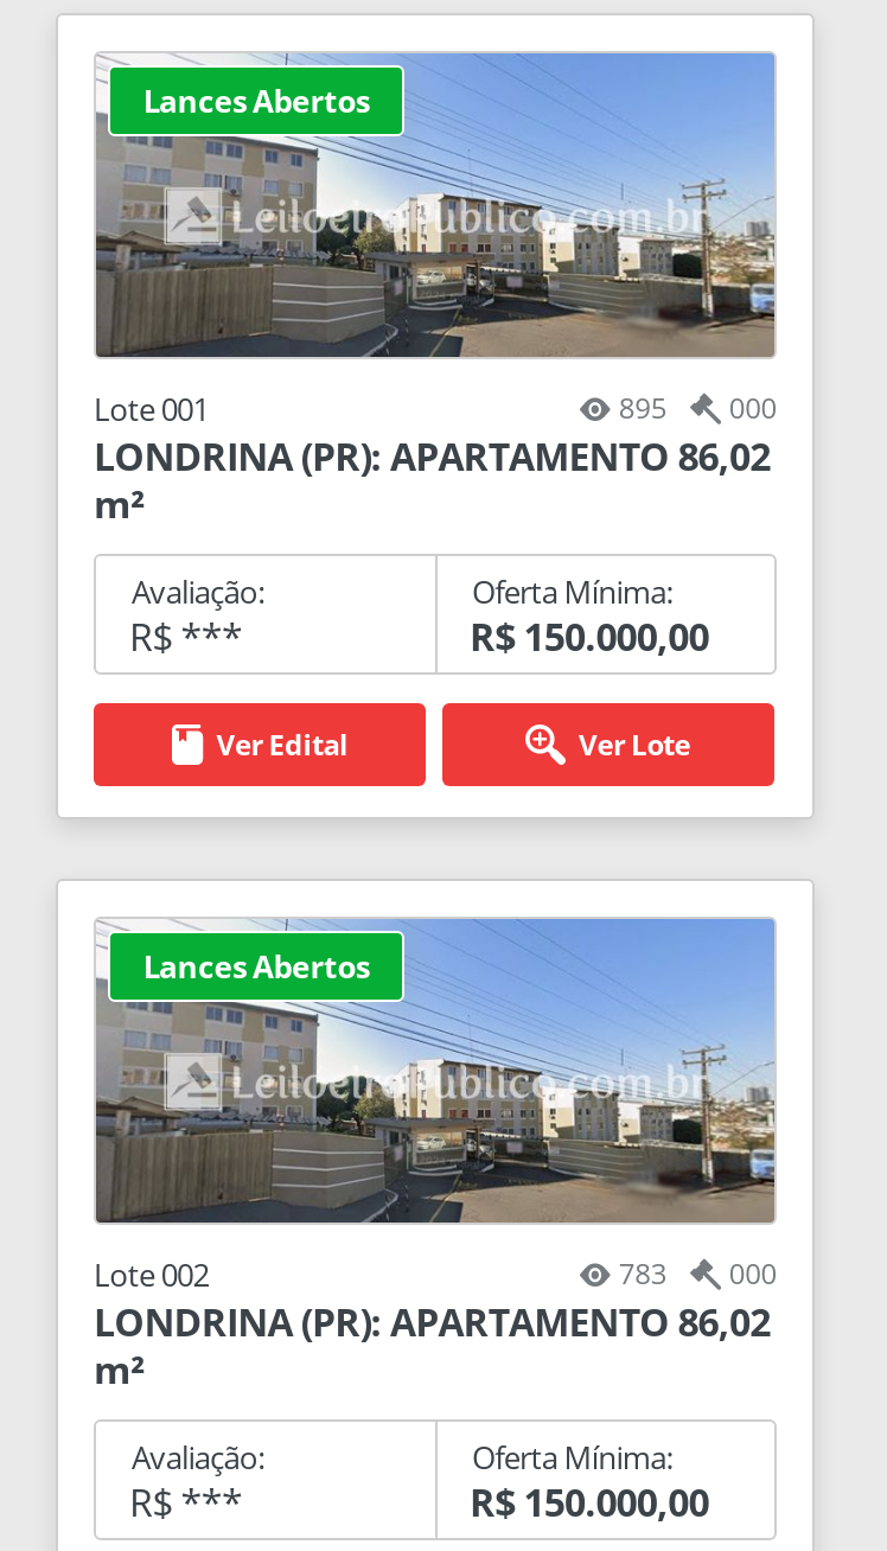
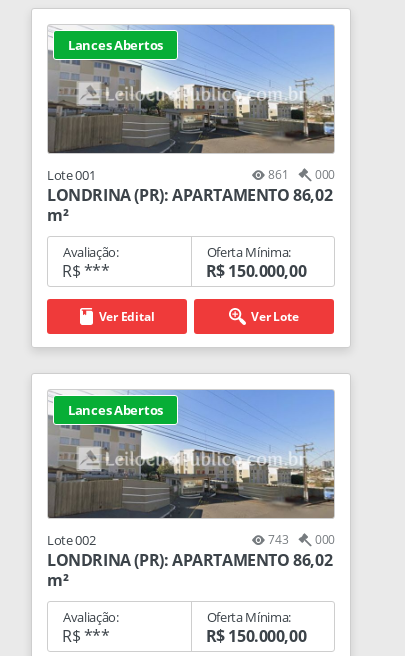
[619,388,777,428] 895 000 -> [268,166,335,183] 861 000
[619,1253,777,1294] 783 000 -> [268,531,335,548] 743 000

